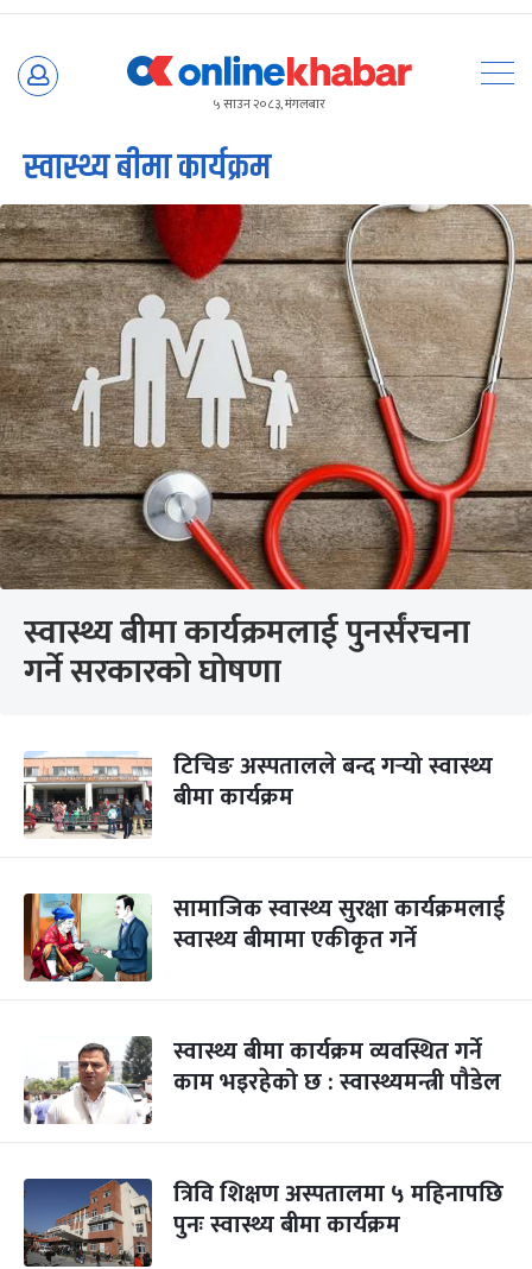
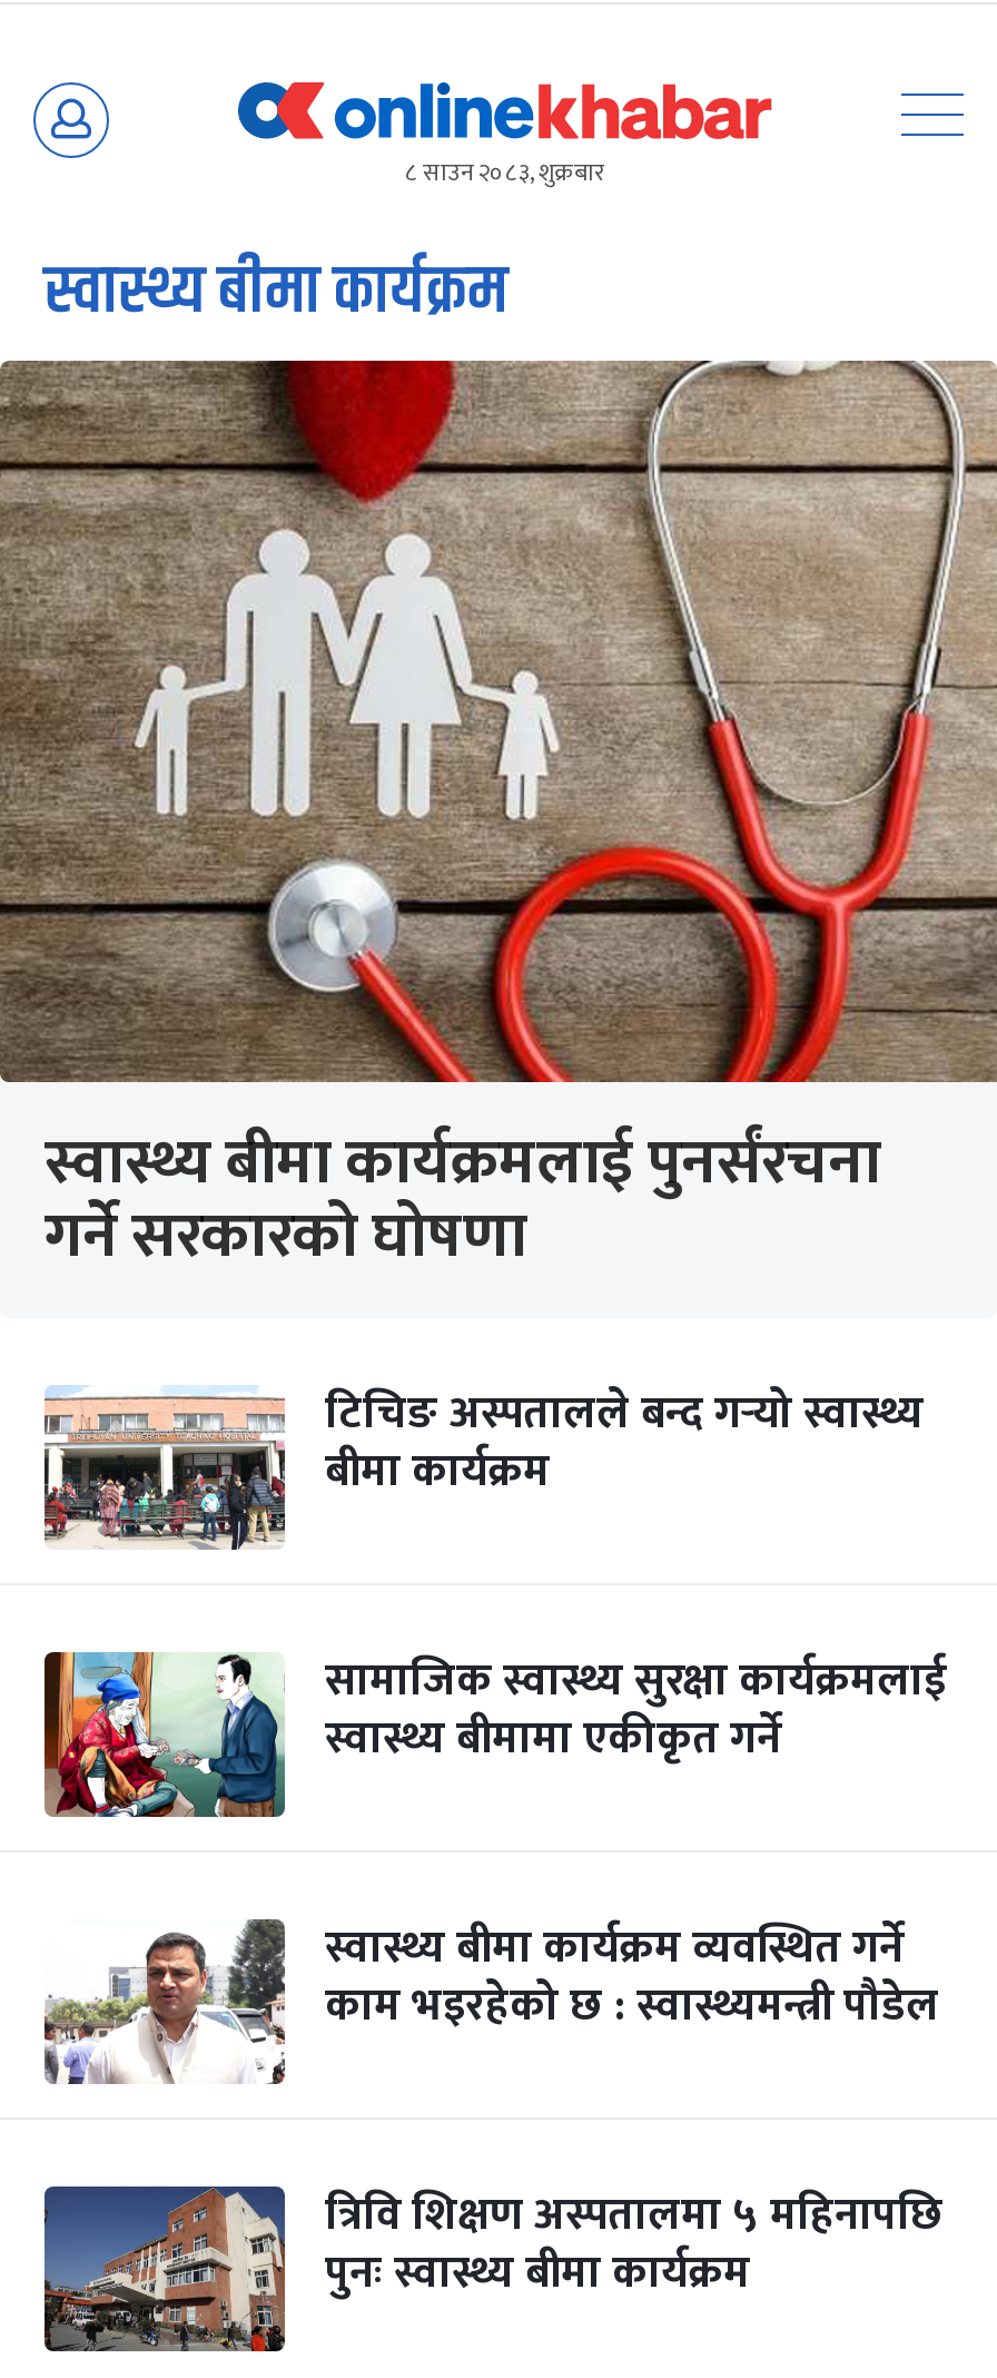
[214,94,325,115] ५ साउन २०८३, मंगलबार -> [405,154,605,194] ८ साउन २०८३, शुक्रबार

